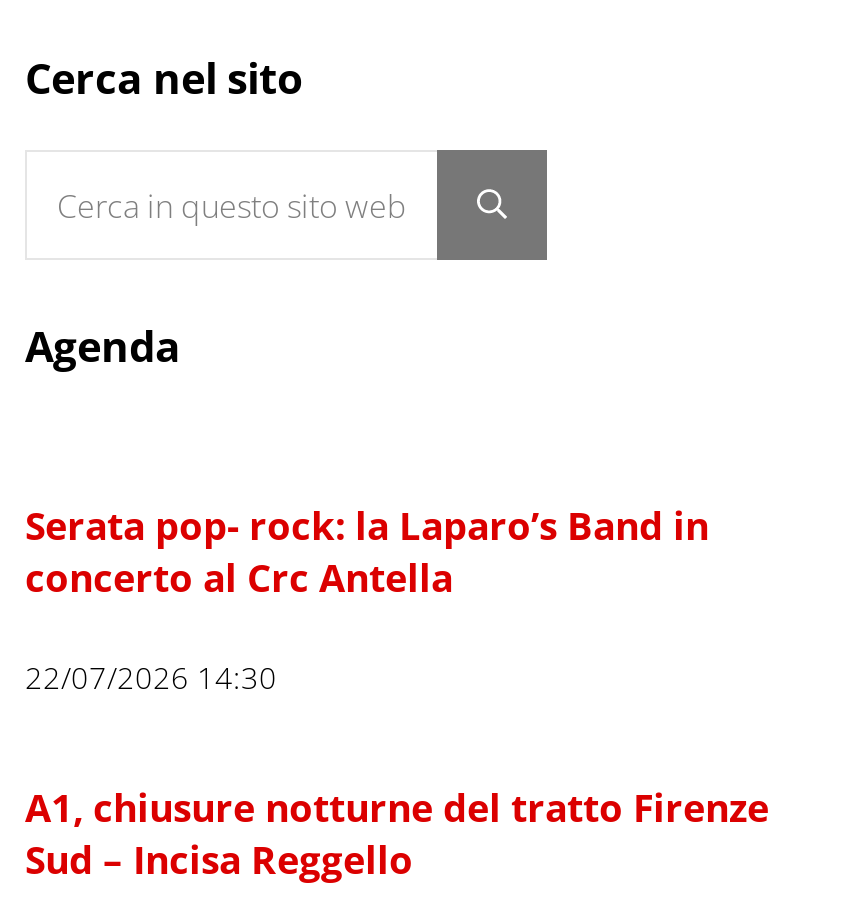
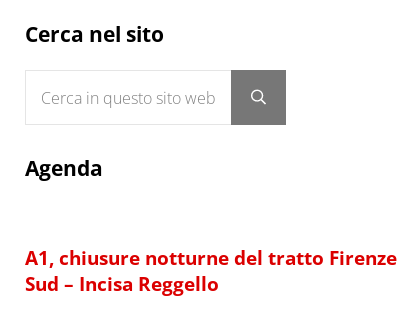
[25,501,709,697] Serata pop- rock: la Laparo’s Band in | concerto al Crc Antella | 22/07/2026 14:30 -> none

